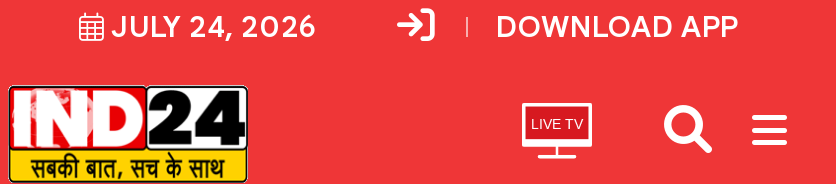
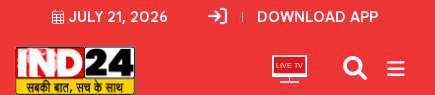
[111,9,317,45] JULY 24, 2026 -> [68,8,168,26] JULY 21, 2026

